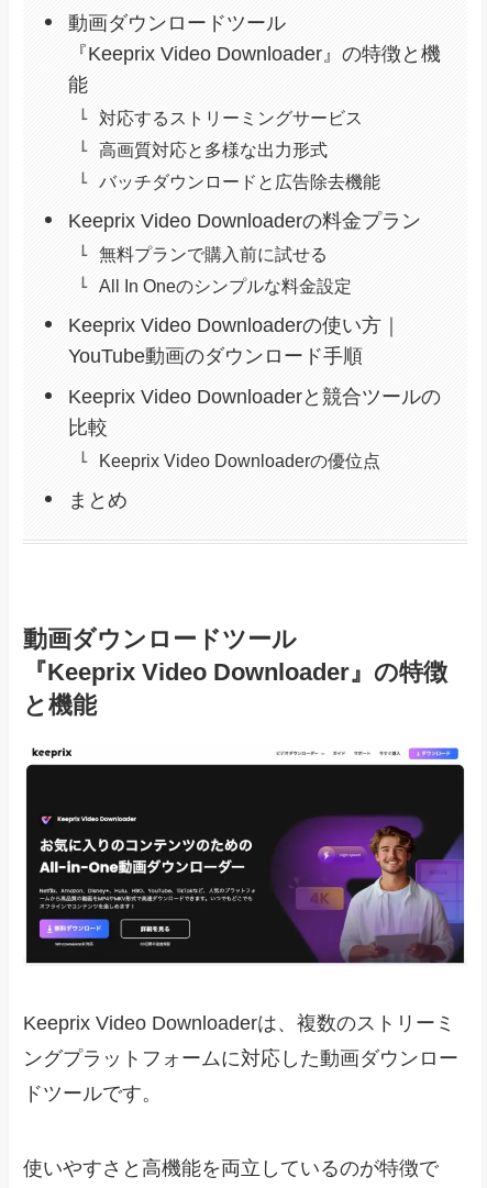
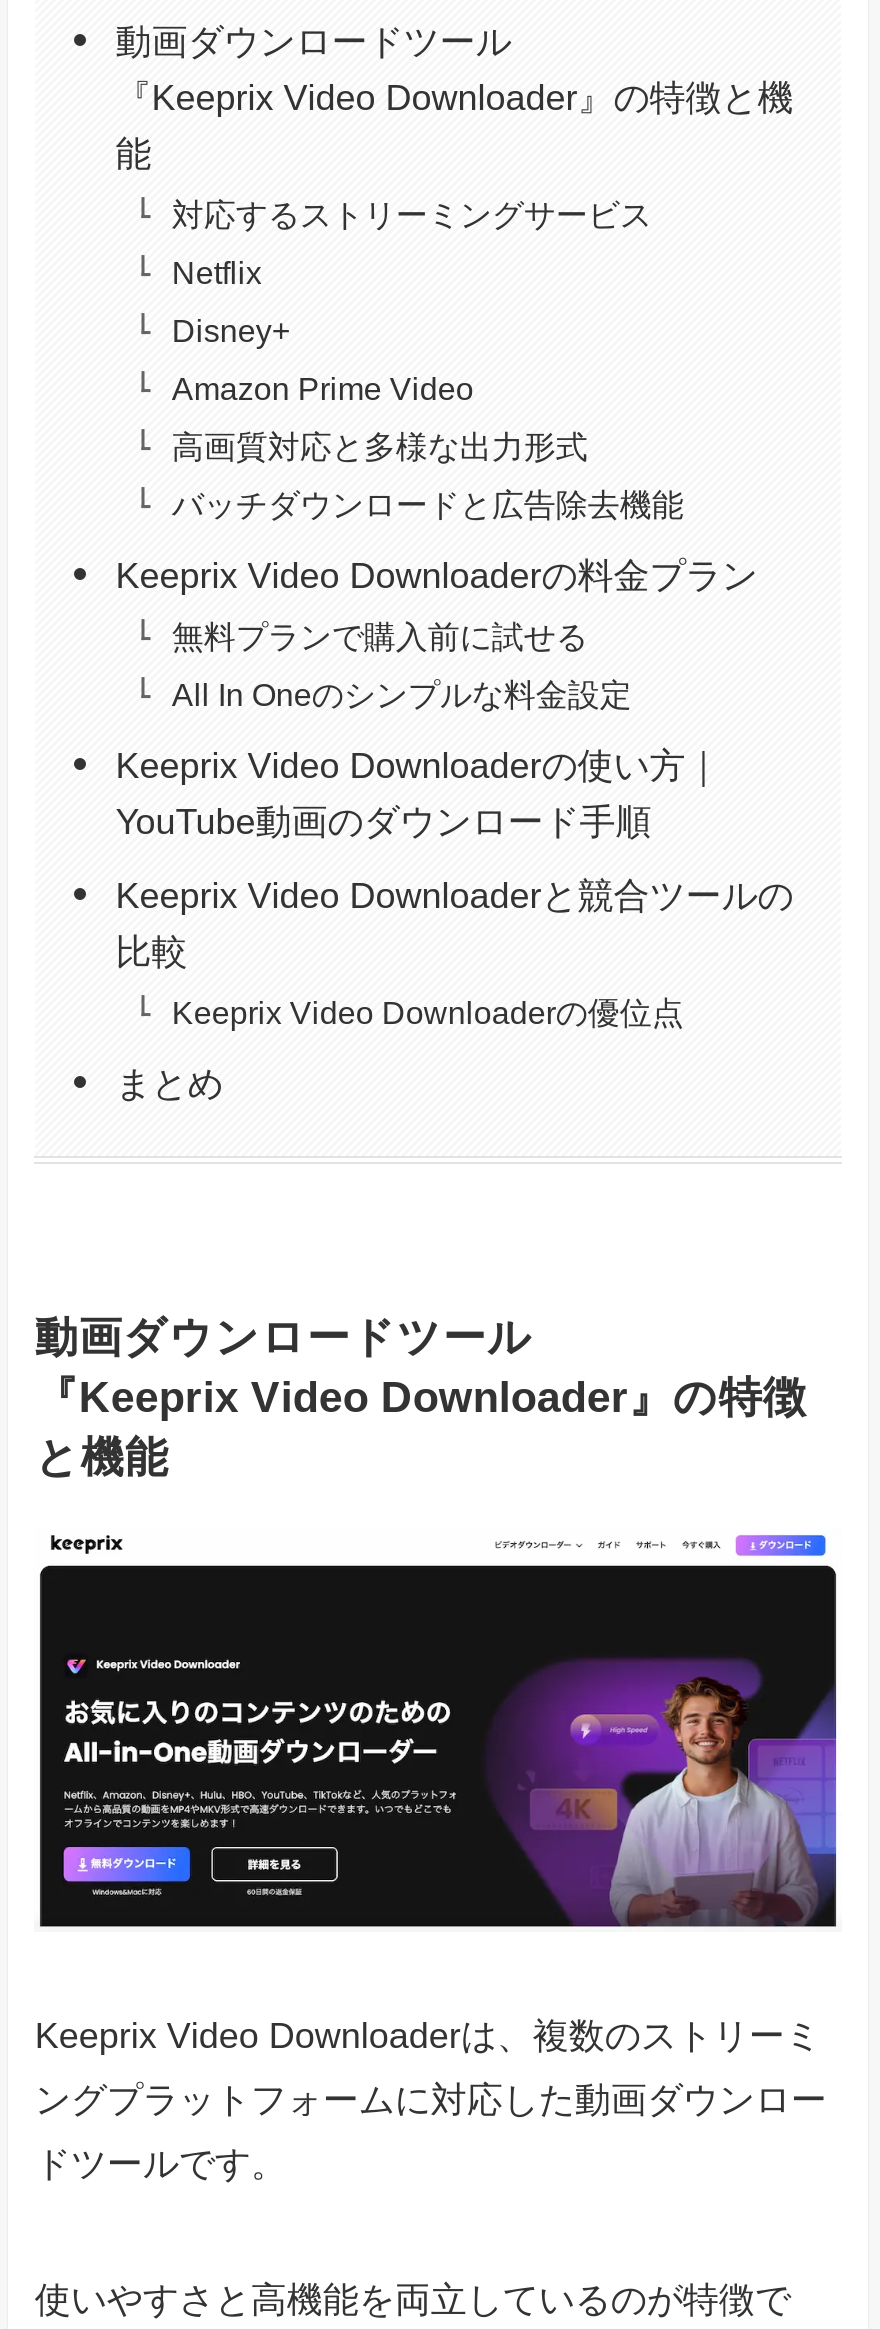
none -> [172,254,474,406] Netflix | Disney+ | Amazon Prime Video

